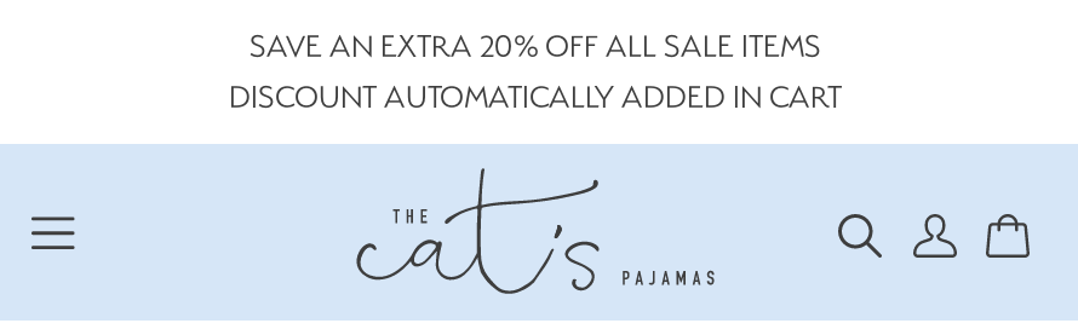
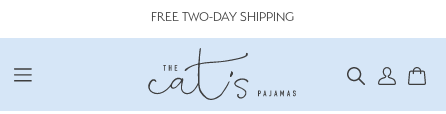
[229,28,842,115] SAVE AN EXTRA 20% OFF ALL SALE ITEMS | DISCOUNT AUTOMATICALLY ADDED IN CART -> [150,9,293,24] FREE TWO-DAY SHIPPING

